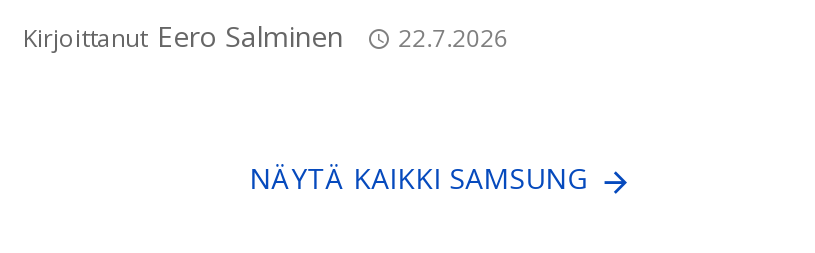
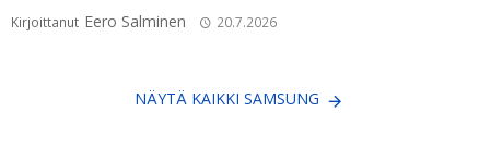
[23,17,508,55] Kirjoittanut Eero Salminen 22.7.2026 -> [11,11,276,32] Kirjoittanut Eero Salminen 20.7.2026

